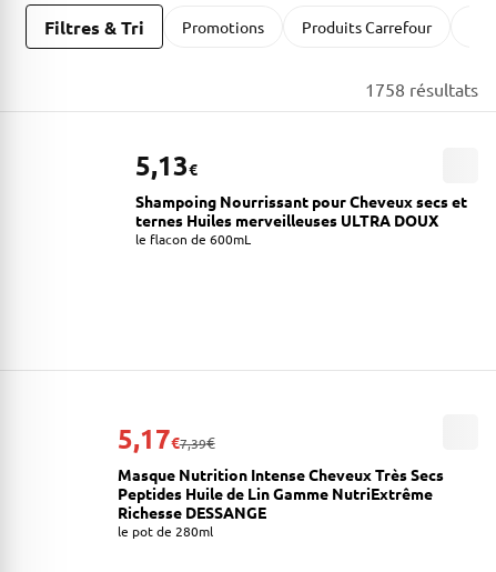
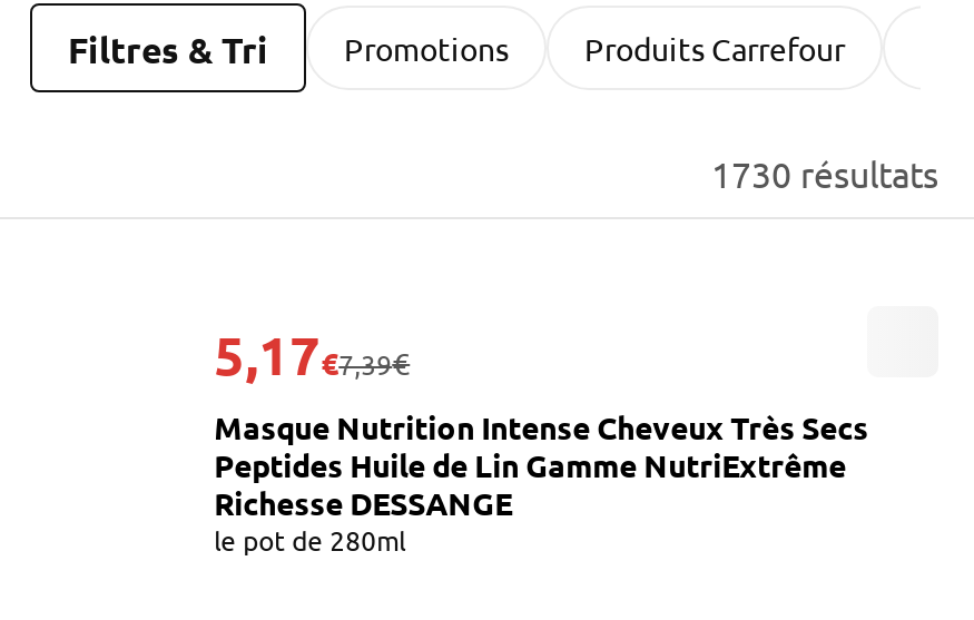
[136,78,478,248] 1758 résultats | 5,13€ | Shampoing Nourrissant pour Cheveux secs et | ternes Huiles merveilleuses ULTRA DOUX | le flacon de 600mL -> [711,150,938,195] 1730 résultats

